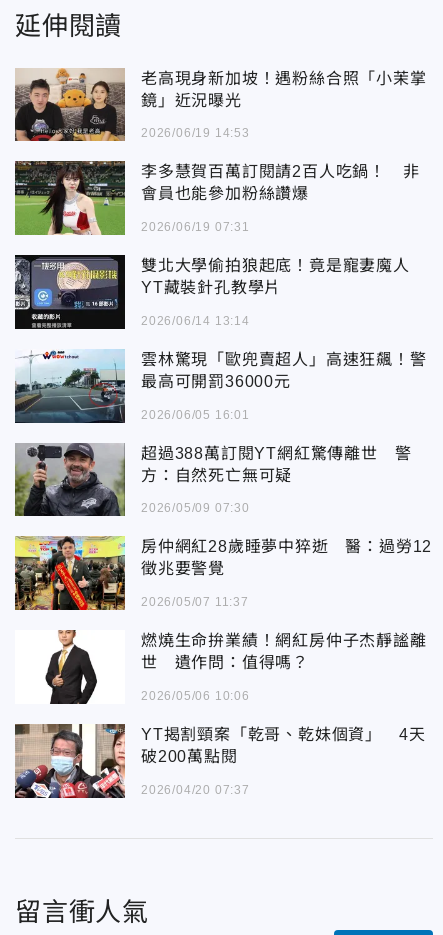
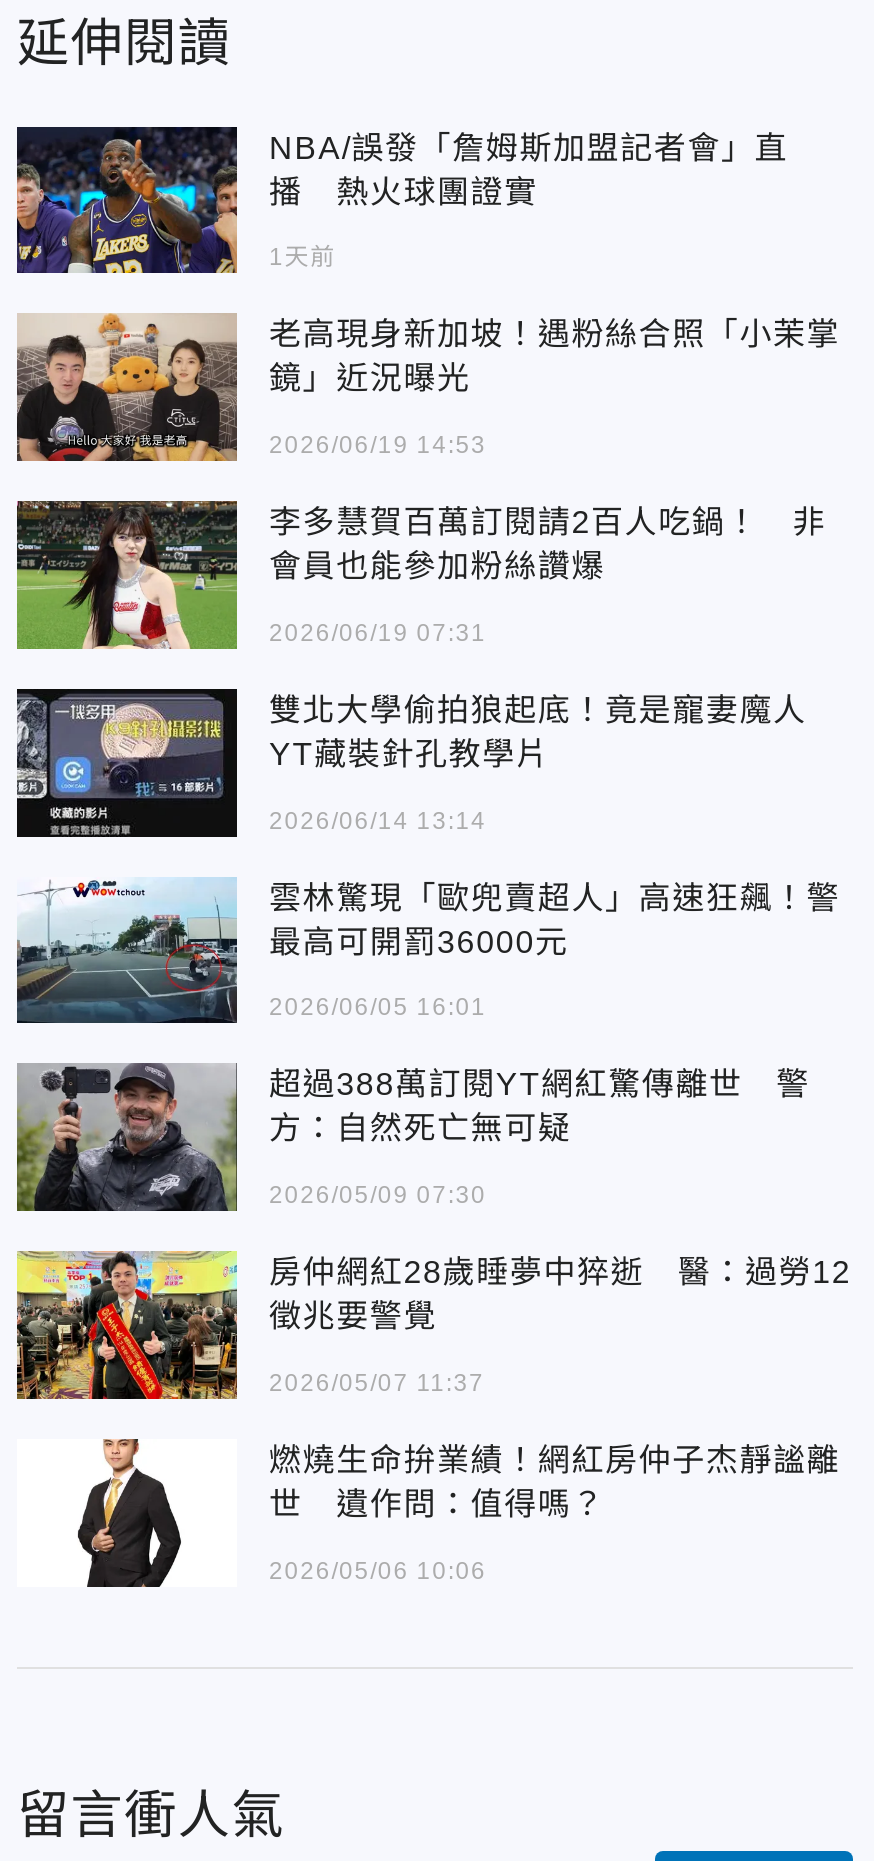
none -> [15,125,788,275] [image] | NBA/誤發「詹姆斯加盟記者會」直 | 播 熱火球團證實 | 1天前
moved [13,68,432,703] -> [13,315,851,1584]: [image] | 老高現身新加坡！遇粉絲合照「小茉掌 | 鏡」近況曝光 | ... | 世 遺作問：值得嗎？ | 2026/05/06 10:06
[14,723,425,799] [image] | YT揭割頸案「乾哥、乾妹個資」 4天 | 破200萬點閱 | 2026/04/20 07:37 -> none

